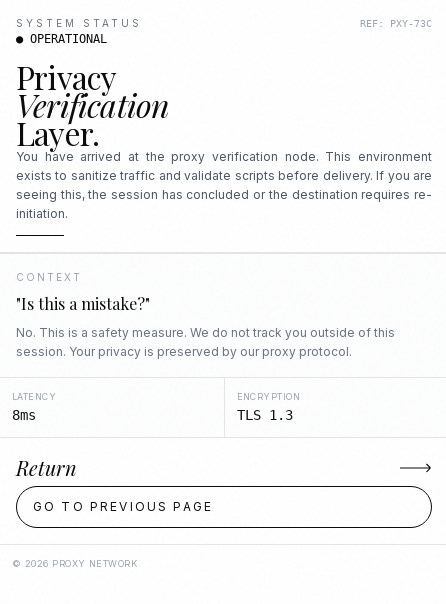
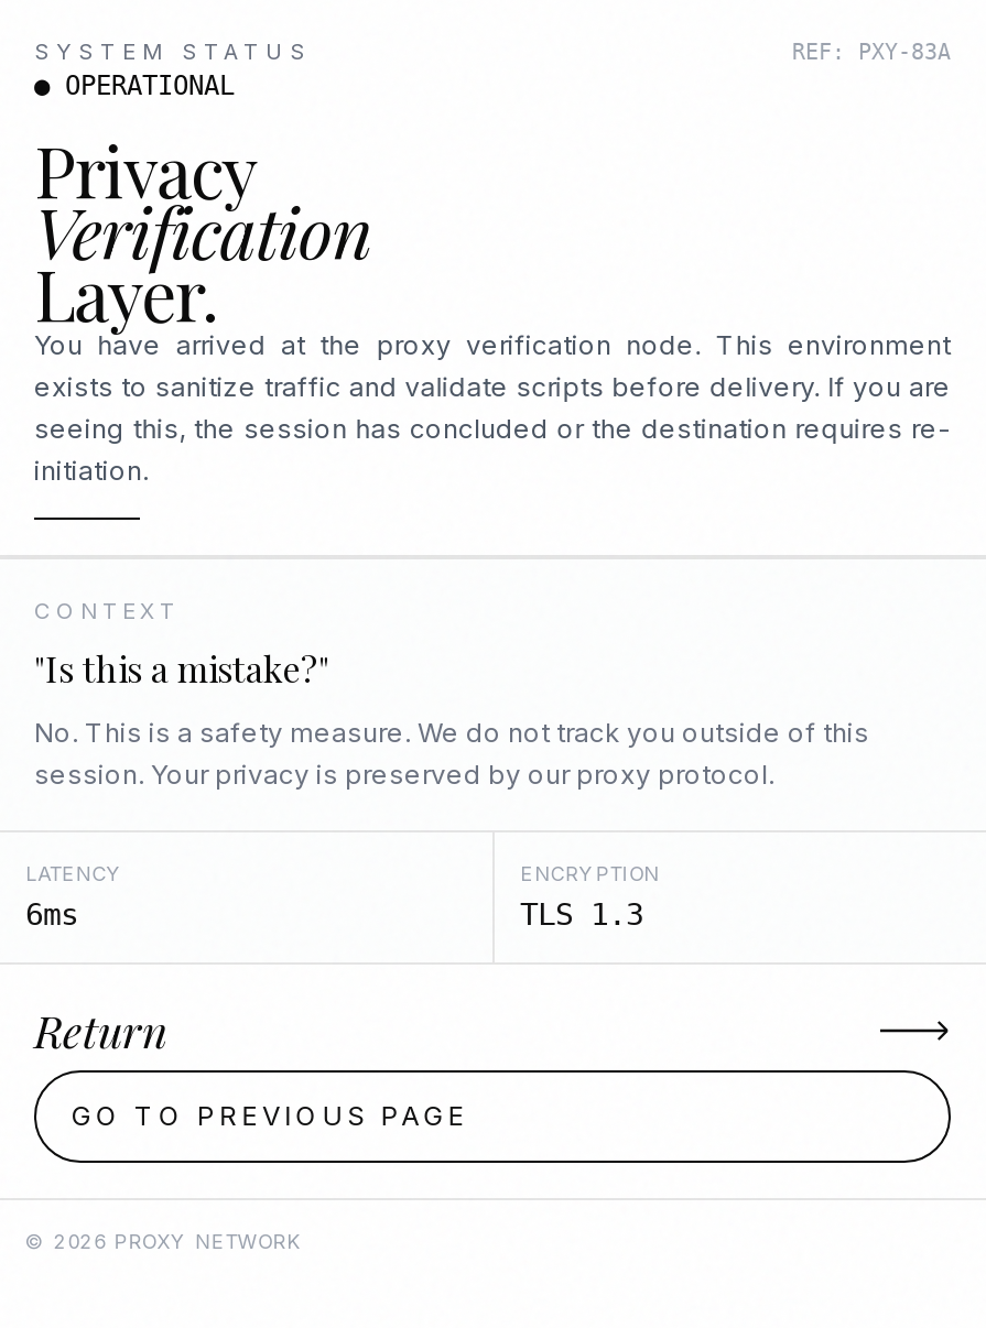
[360,18,432,29] REF: PXY-73C -> [792,40,951,64] REF: PXY-83A
[12,407,36,423] 8ms -> [25,896,78,932] 6ms

